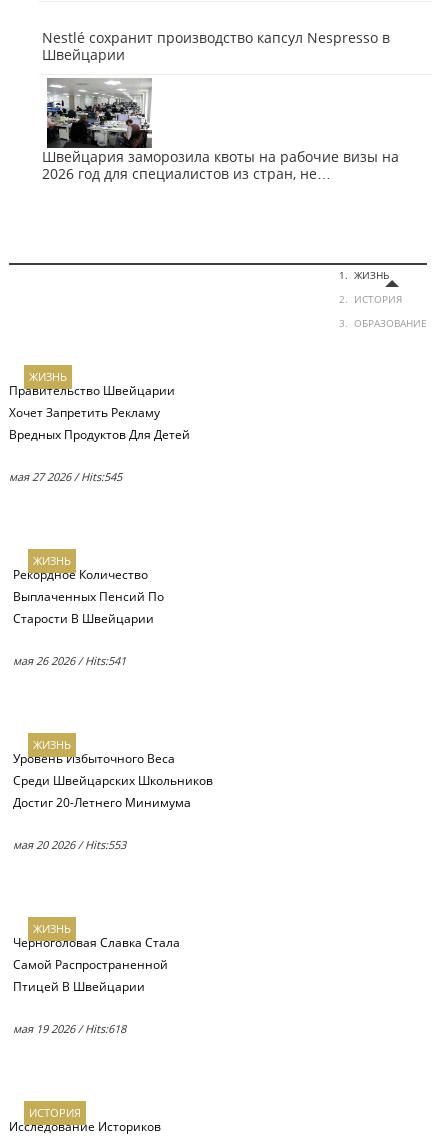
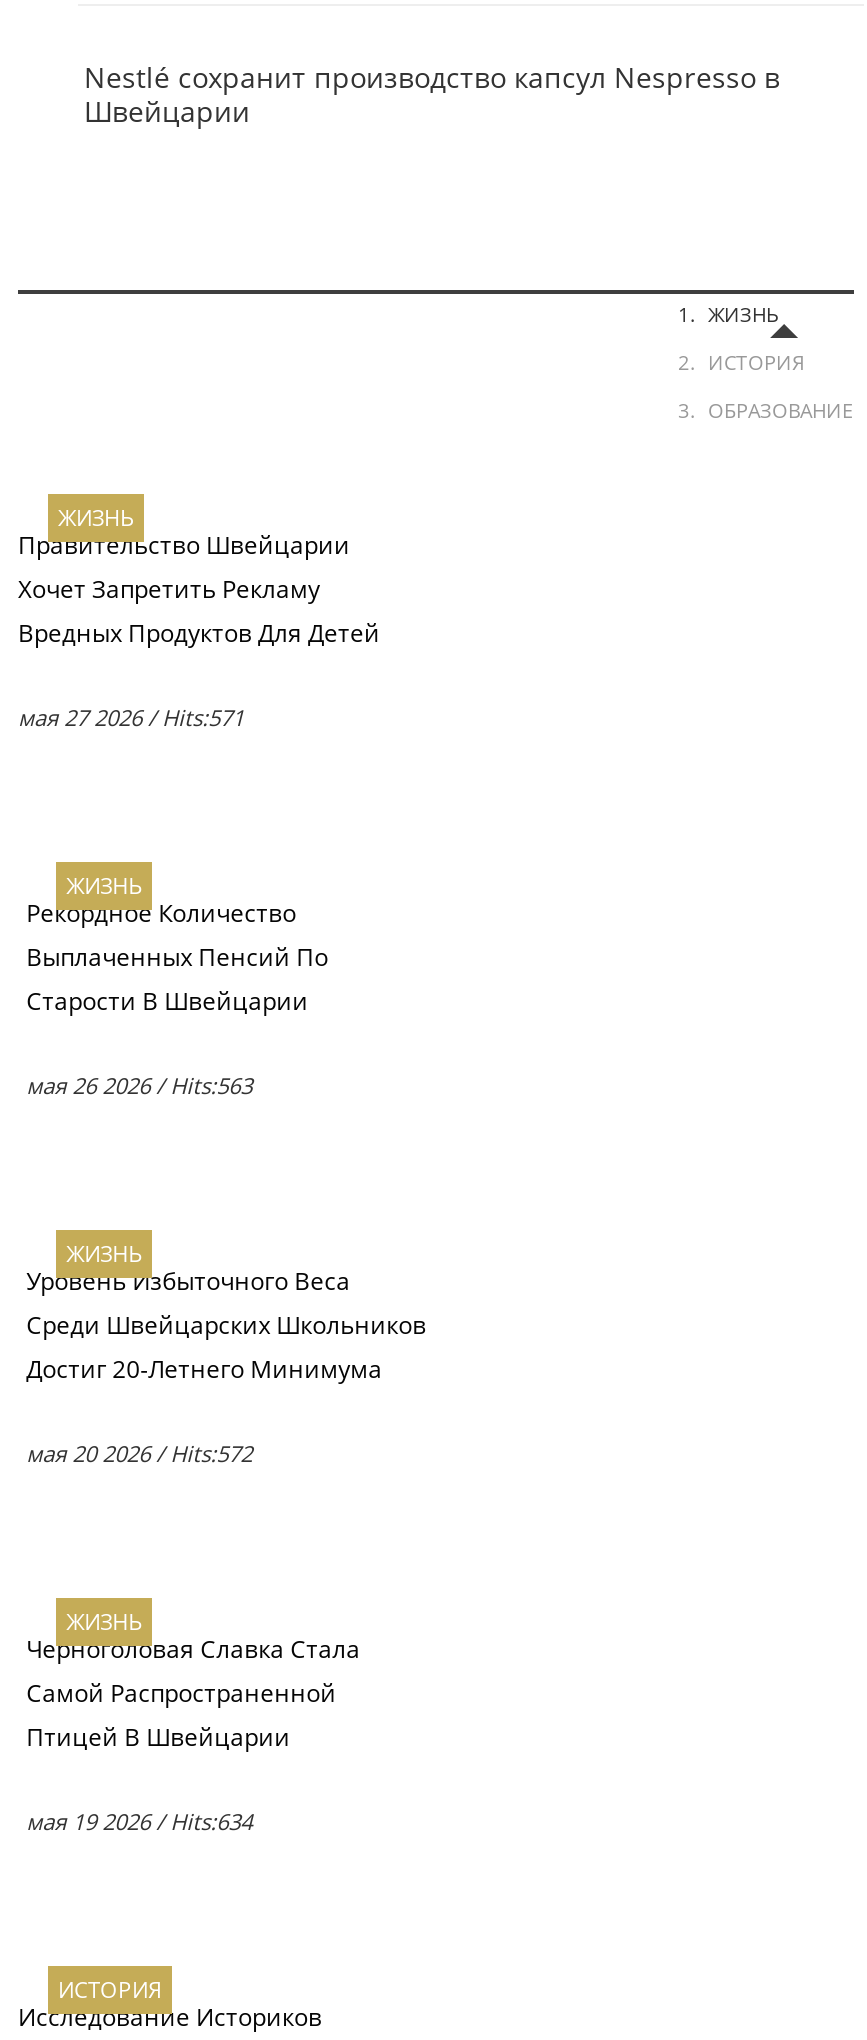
[42,77,399,183] [image] | Швейцария заморозила квоты на рабочие визы на | 2026 год для специалистов из стран, не… -> none
[9,469,122,484] мая 27 2026 / Hits:545 -> [18,703,244,733] мая 27 2026 / Hits:571
[13,653,126,668] мая 26 2026 / Hits:541 -> [26,1071,252,1101] мая 26 2026 / Hits:563
[13,837,126,852] мая 20 2026 / Hits:553 -> [26,1439,252,1469] мая 20 2026 / Hits:572
[13,1021,126,1036] мая 19 2026 / Hits:618 -> [26,1807,252,1837] мая 19 2026 / Hits:634

